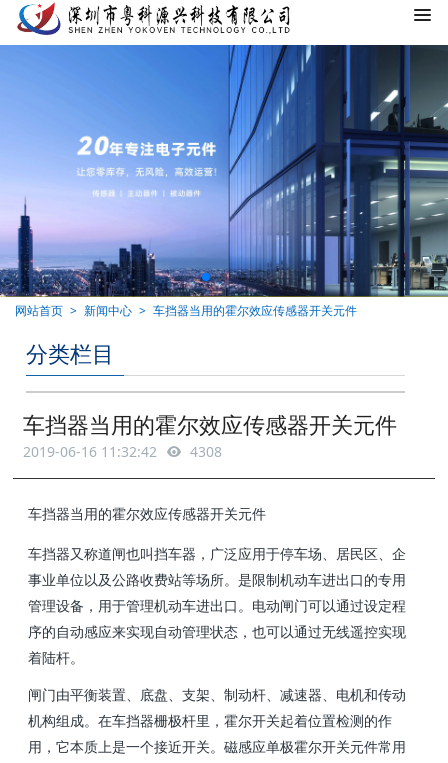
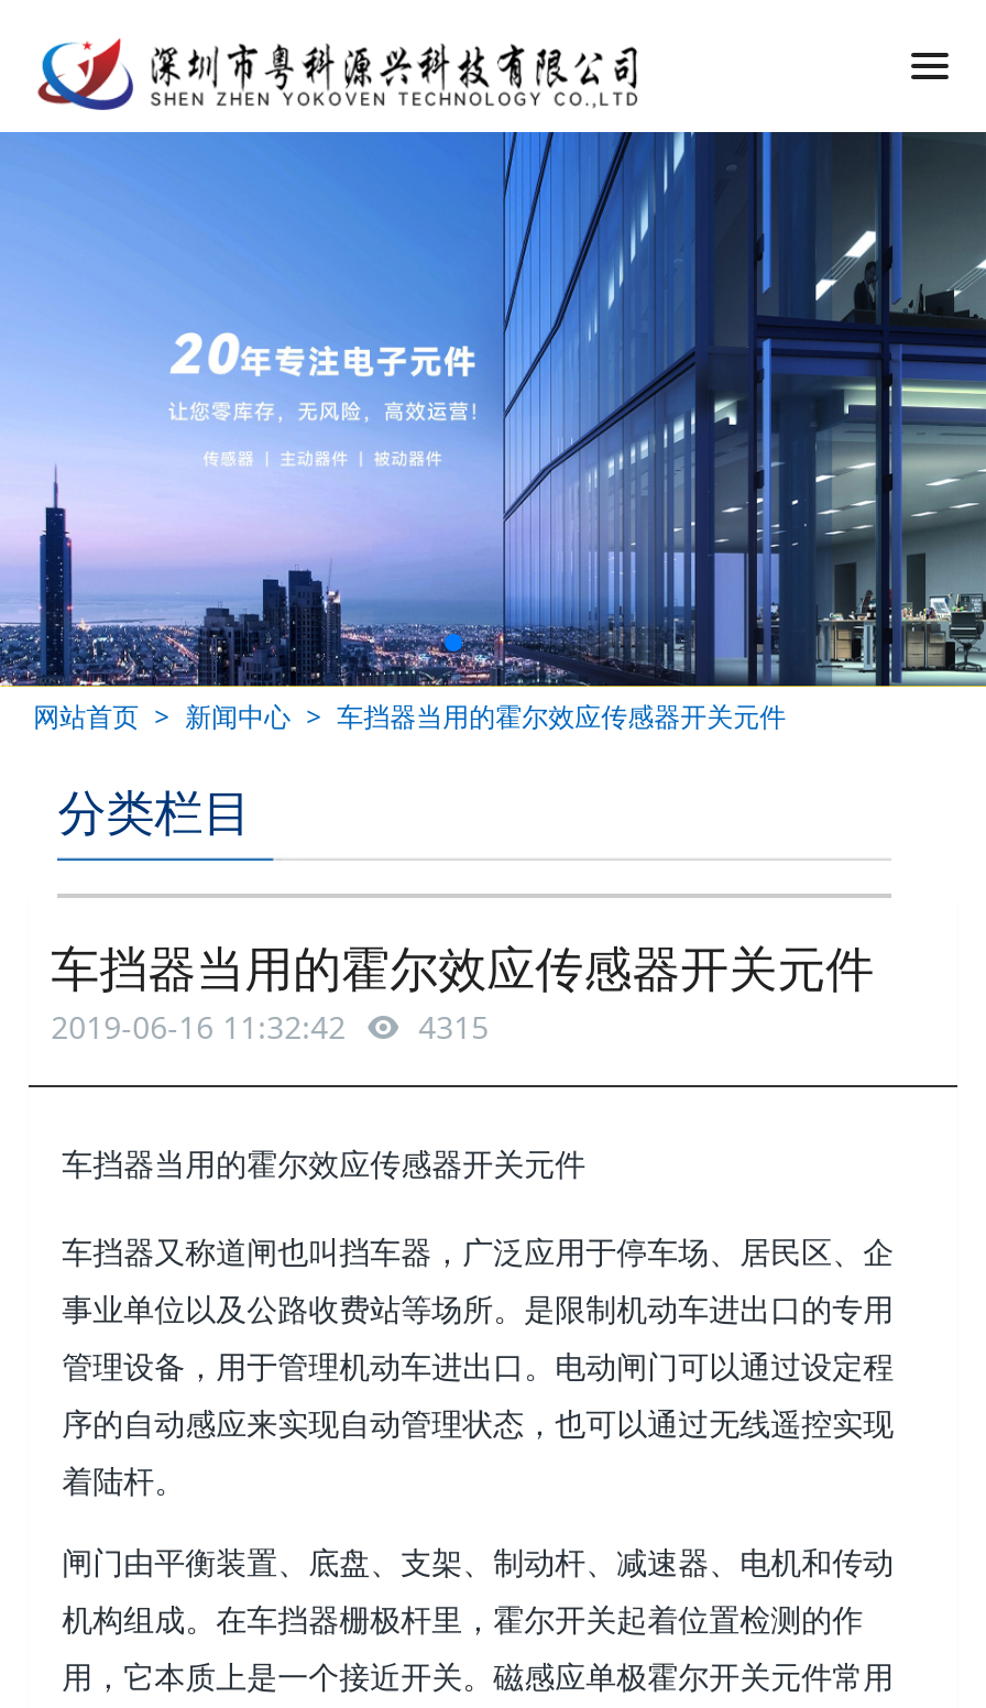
[23,442,222,461] 2019-06-16 11:32:42 4308 -> [51,1006,489,1048] 2019-06-16 11:32:42 4315

